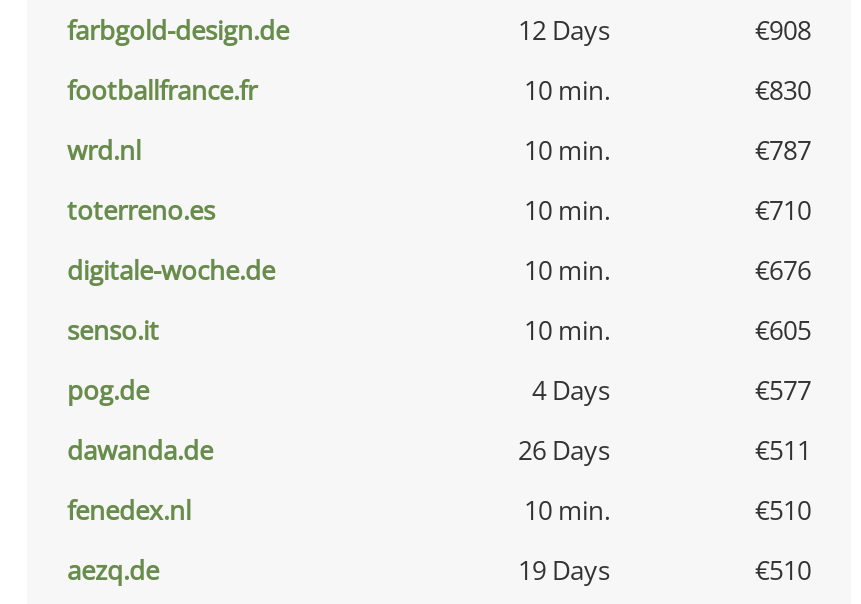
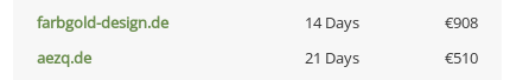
[518,12,610,48] 12 Days -> [304,12,359,33] 14 Days
[67,72,811,528] footballfrance.fr | 10 min. | €830 | wrd.nl | 10 min. | €787 | toterreno.es | 10 min. | €710 | digitale-woche.de | 10 min. | €676 | senso.it | 10 min. | €605 | pog.de | 4 Days | €577 | dawanda.de | 26 Days | €511 | fenedex.nl | 10 min. | €510 -> none
[518,552,610,588] 19 Days -> [304,47,359,68] 21 Days

